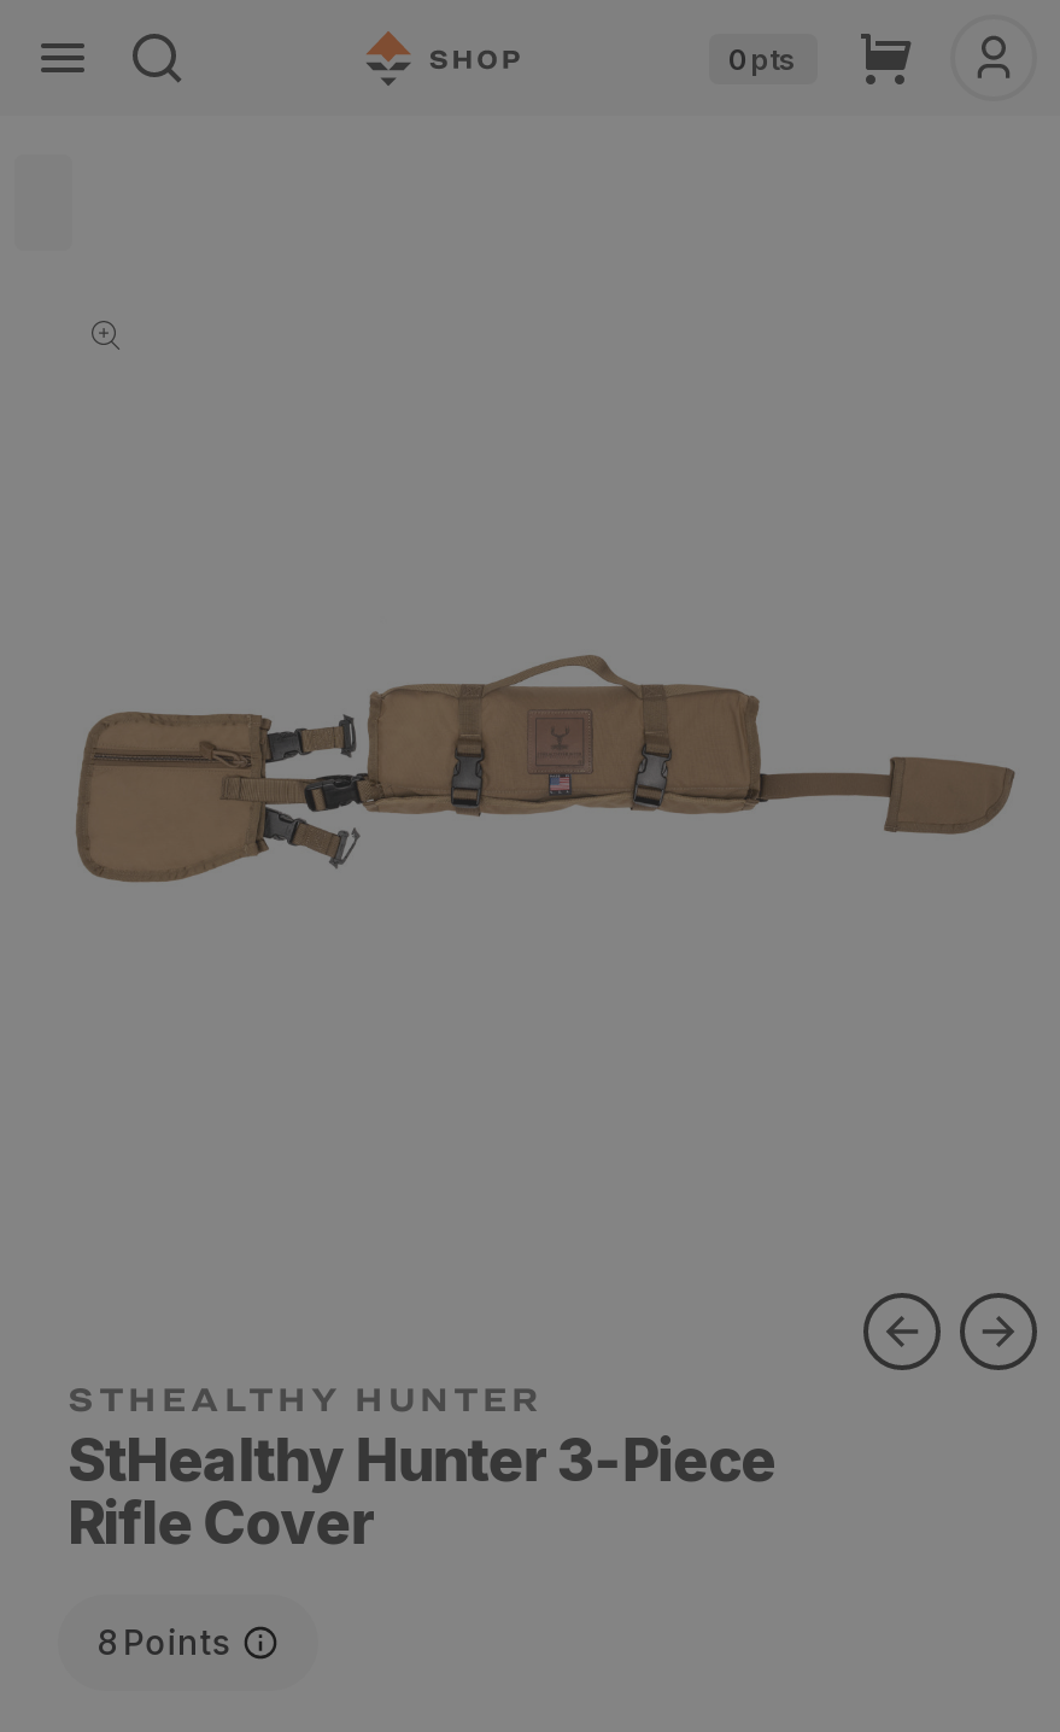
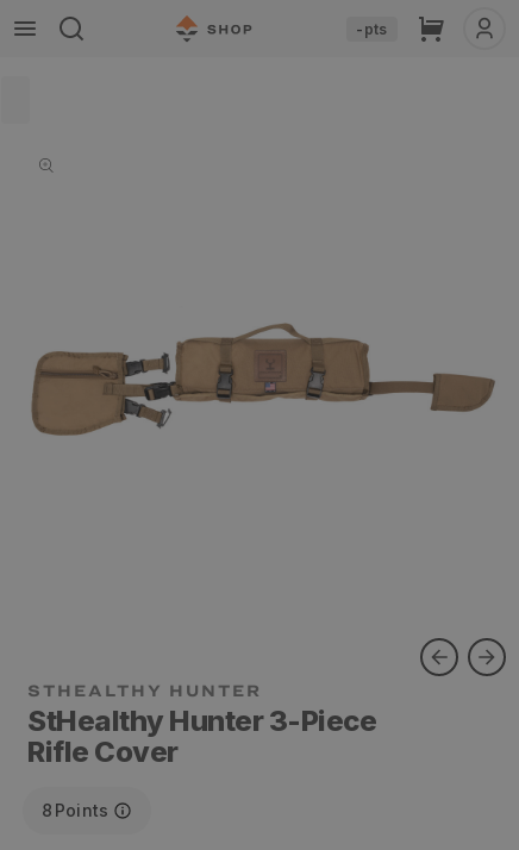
[728,40,796,76] 0 pts -> [356,20,387,37] - pts

